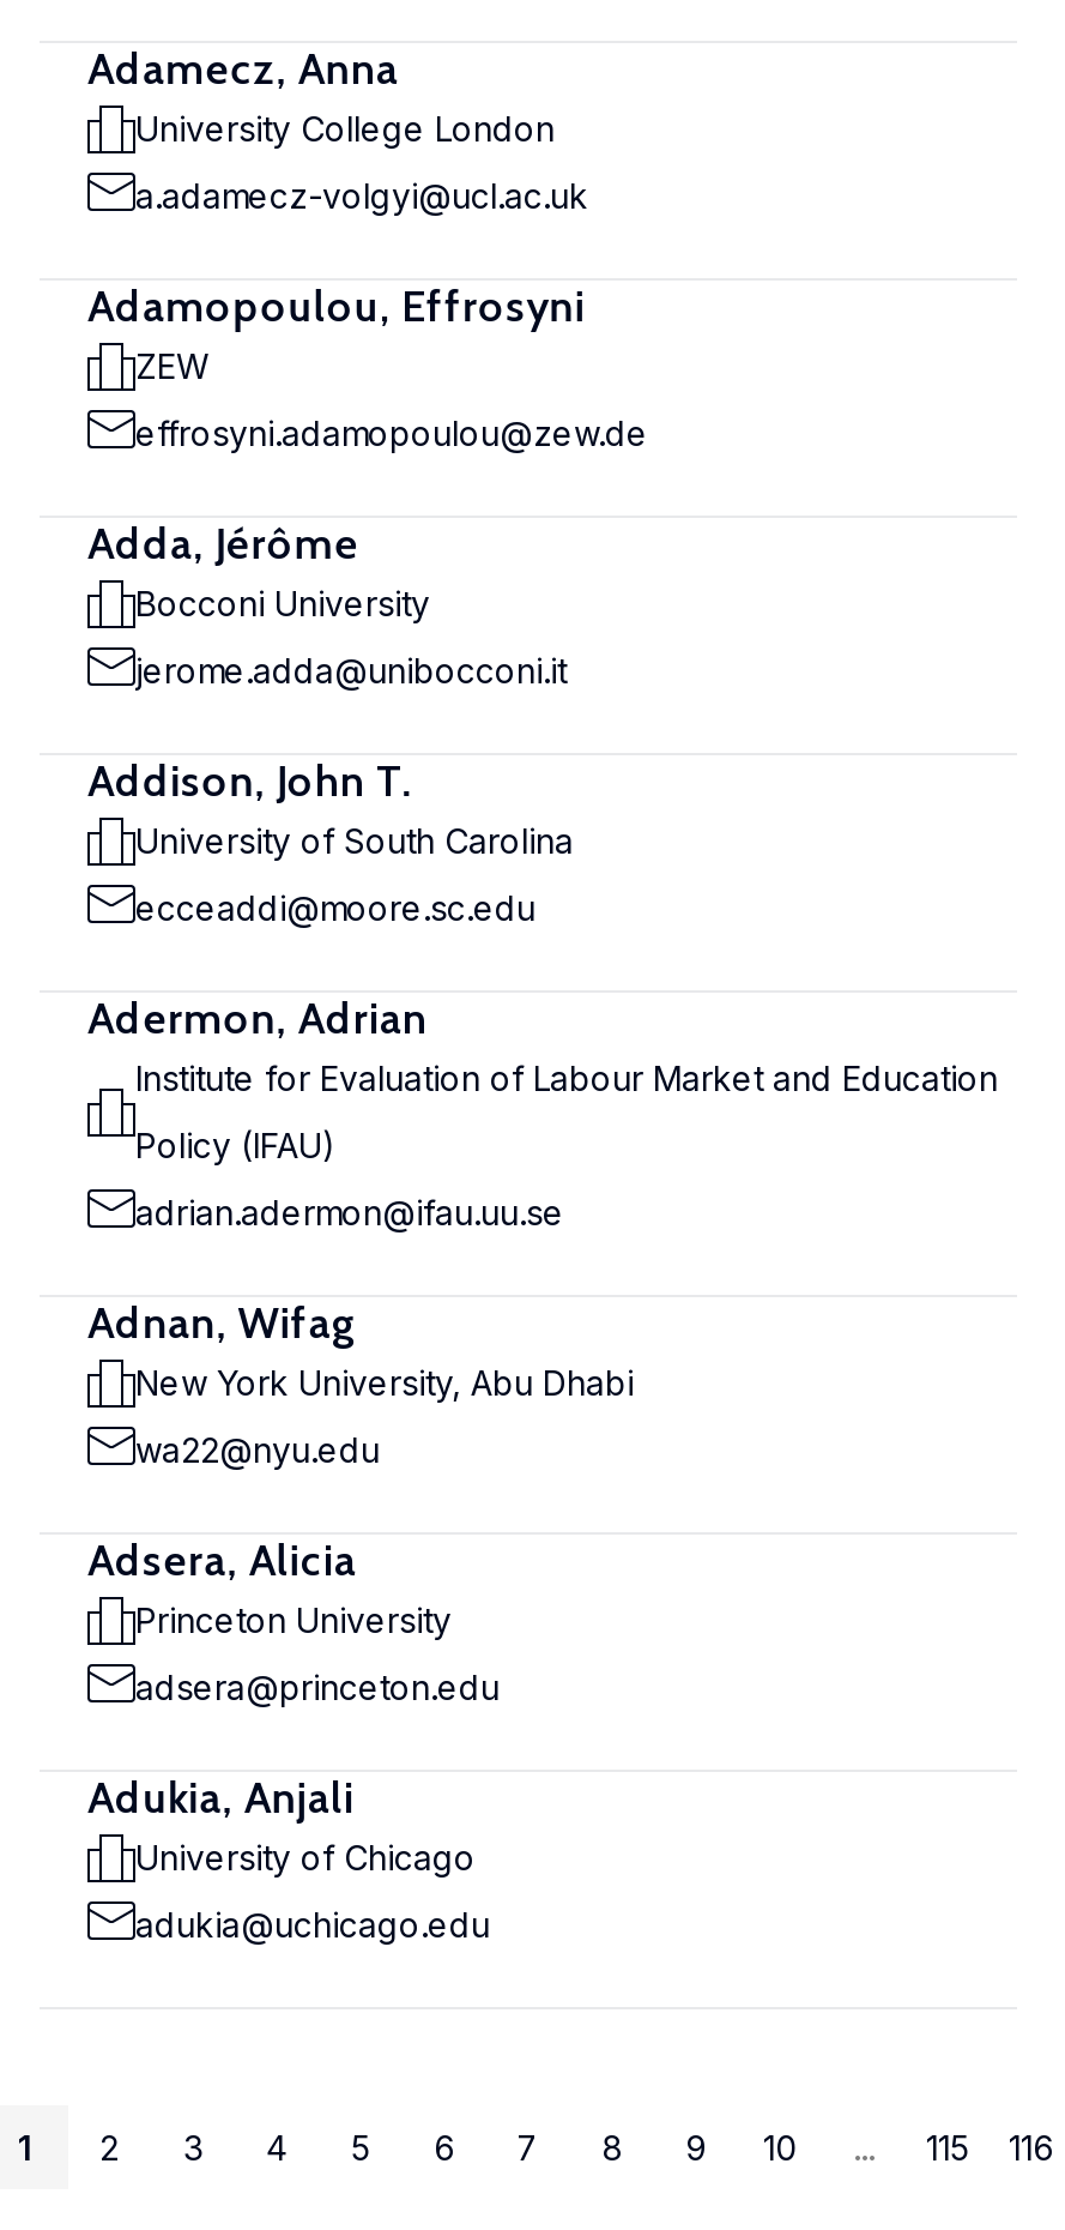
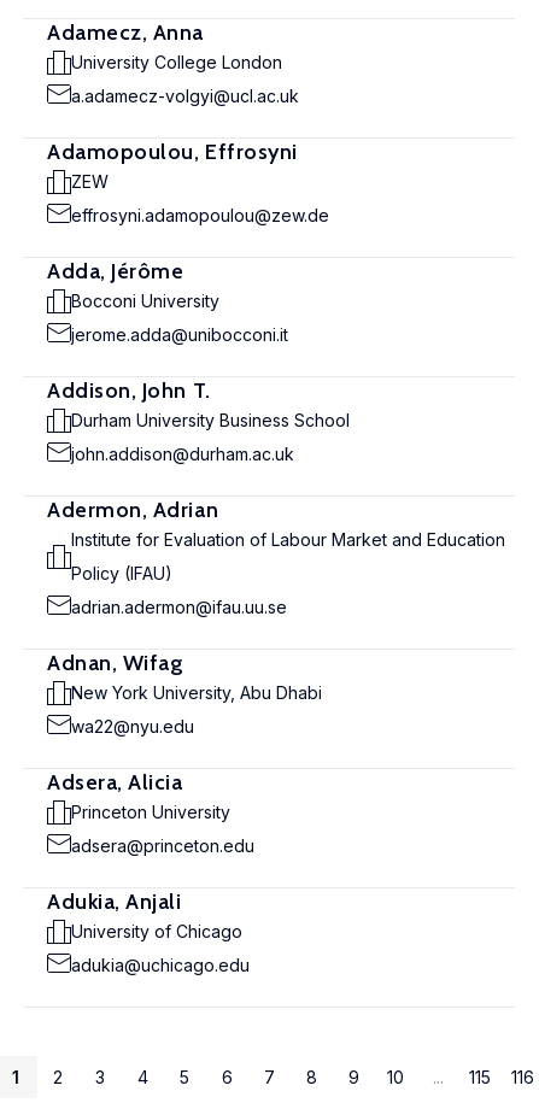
[135,820,574,861] University of South Carolina -> [71,410,350,430] Durham University Business School
[135,887,535,928] ecceaddi@moore.sc.edu -> [71,444,294,464] john.addison@durham.ac.uk

